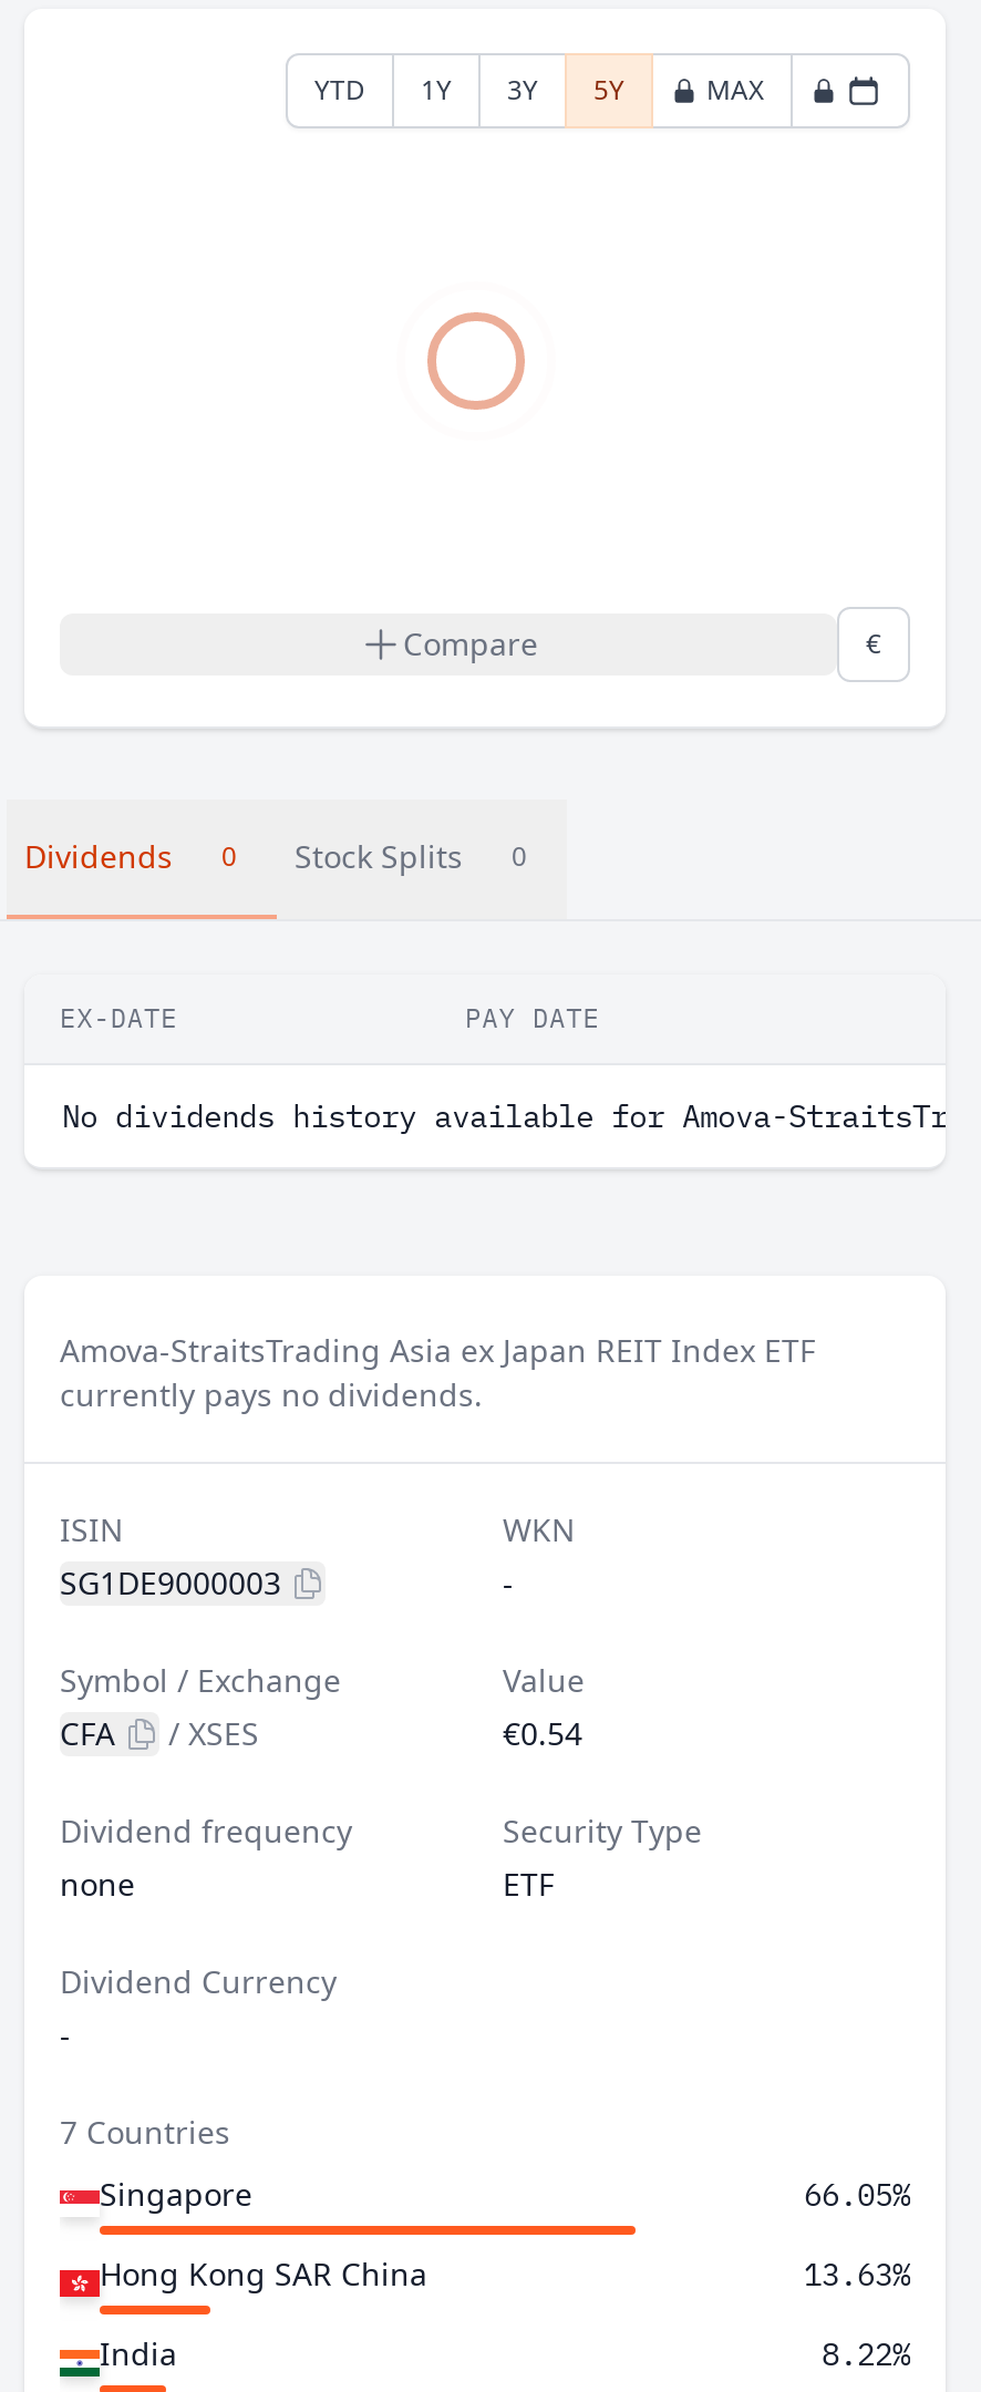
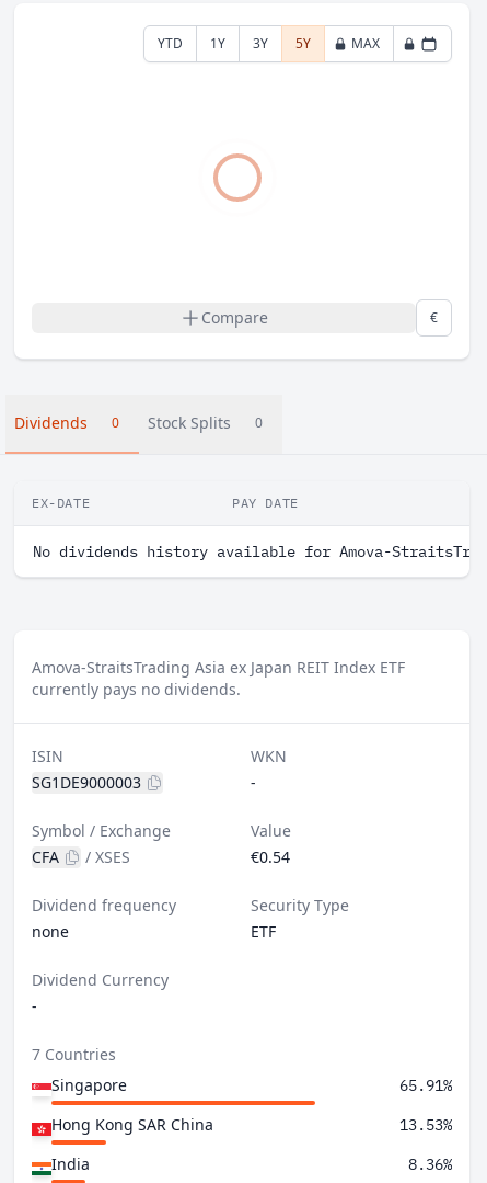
[804,2175,910,2215] 66.05% -> [399,1076,452,1095] 65.91%
[804,2255,910,2295] 13.63% -> [399,1115,452,1135] 13.53%
[822,2334,910,2374] 8.22% -> [408,1154,452,1174] 8.36%

